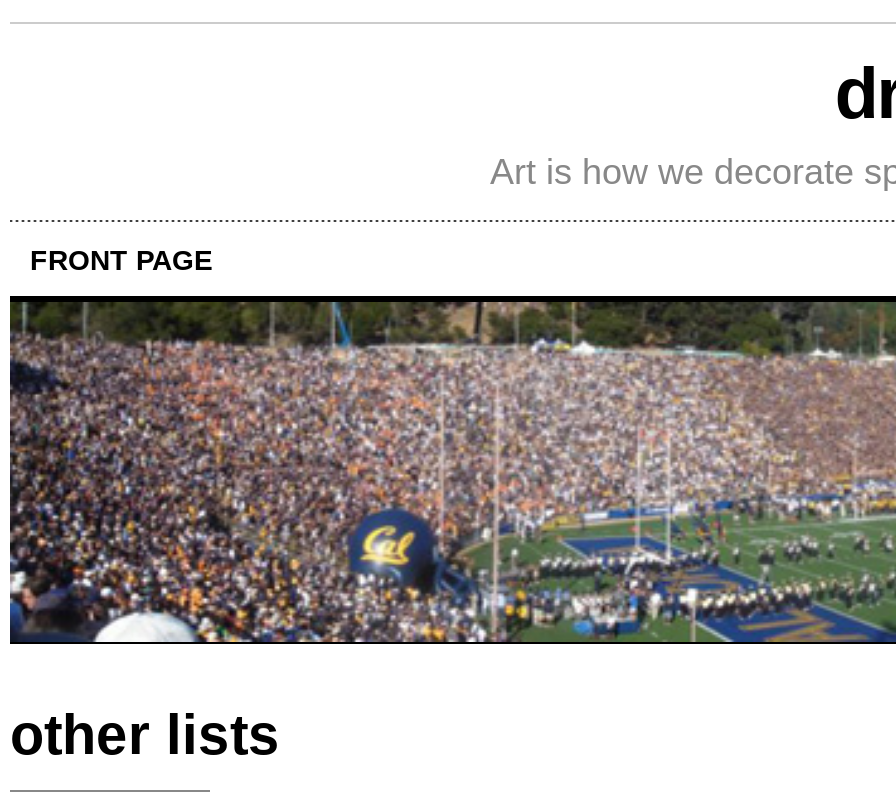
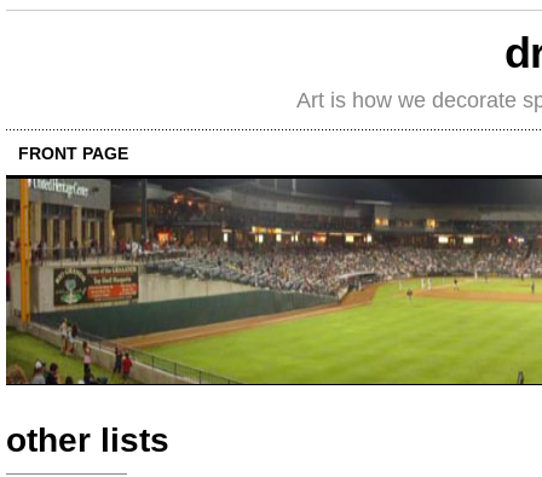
[8,302,890,644] [image] -> [5,178,538,385] [image]

